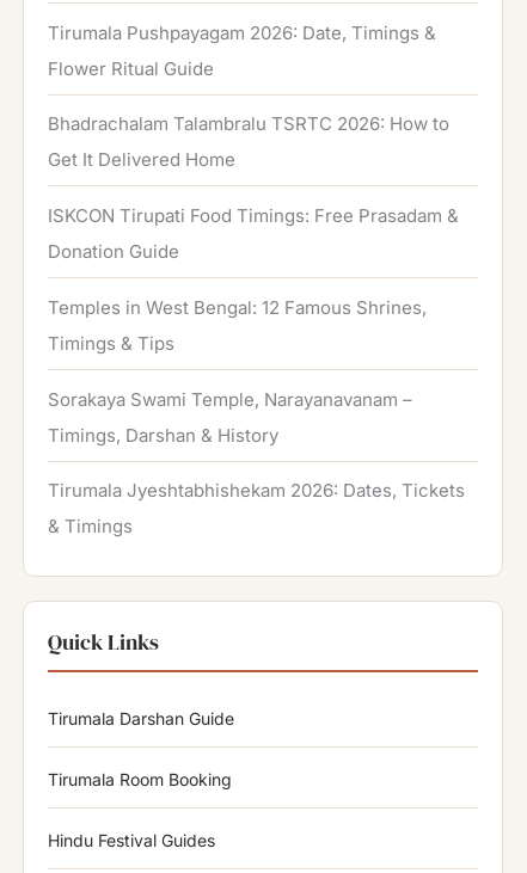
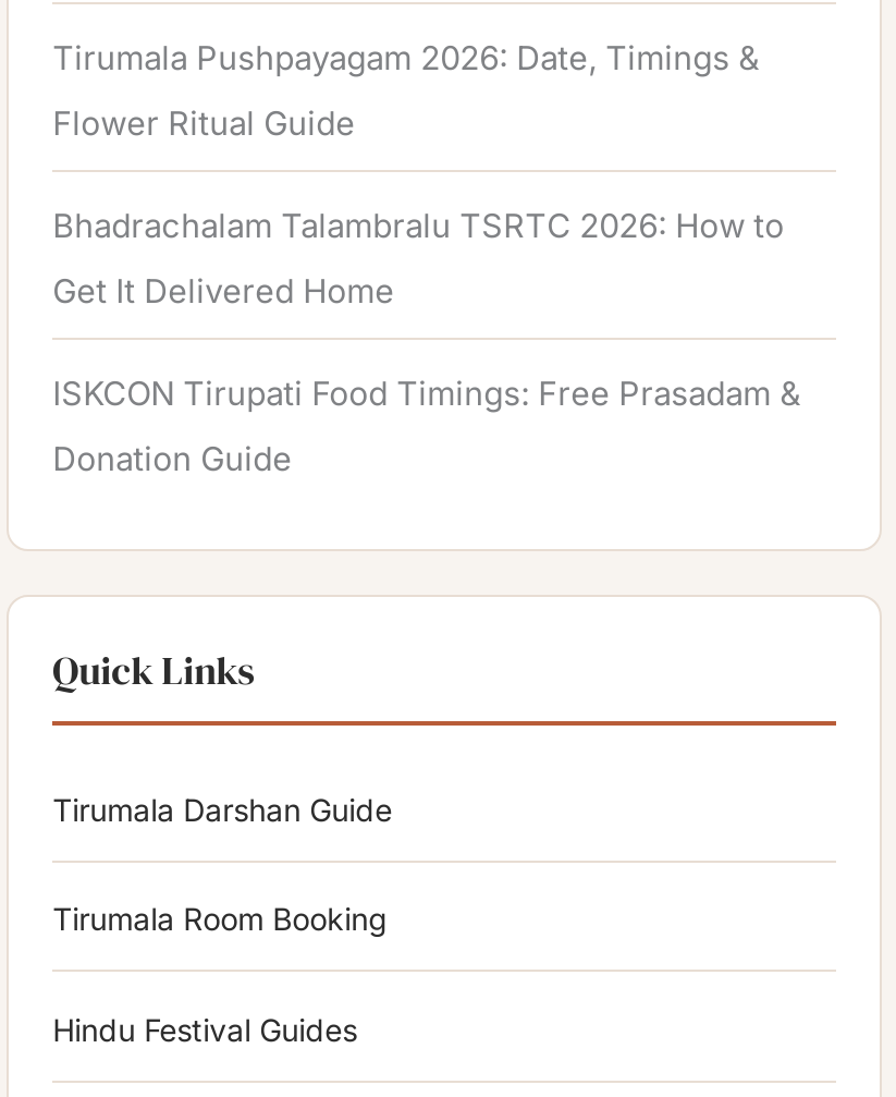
[48,296,465,538] Temples in West Bengal: 12 Famous Shrines, | Timings & Tips | Sorakaya Swami Temple, Narayanavanam – | Timings, Darshan & History | Tirumala Jyeshtabhishekam 2026: Dates, Tickets | & Timings -> none

